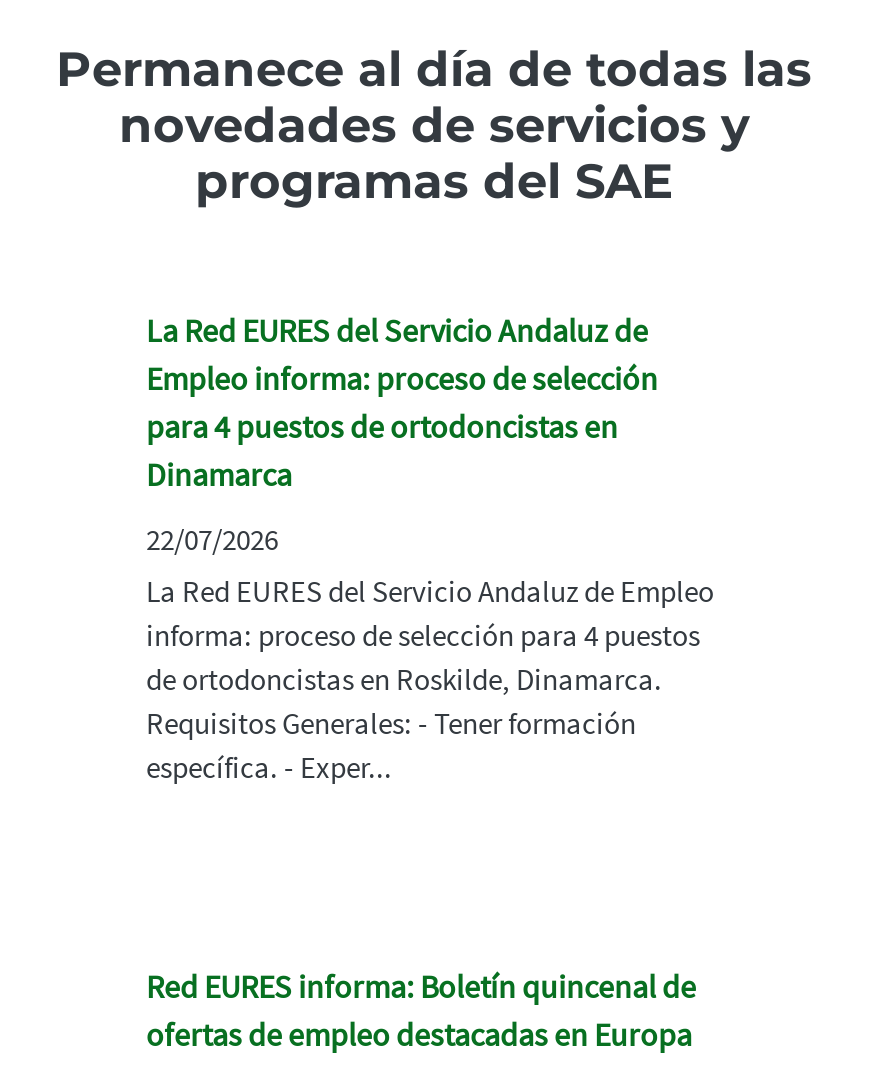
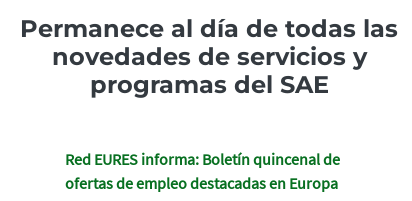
[146,310,714,786] La Red EURES del Servicio Andaluz de | Empleo informa: proceso de selección | para 4 puestos de ortodoncistas en | Dinamarca | 22/07/2026 | La Red EURES del Servicio Andaluz de Empleo | informa: proceso de selección para 4 puestos | de ortodoncistas en Roskilde, Dinamarca. | Requisitos Generales: - Tener formación | específica. - Exper... -> none

